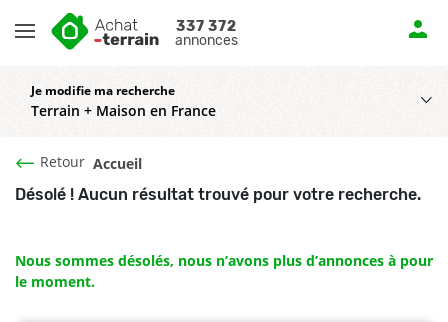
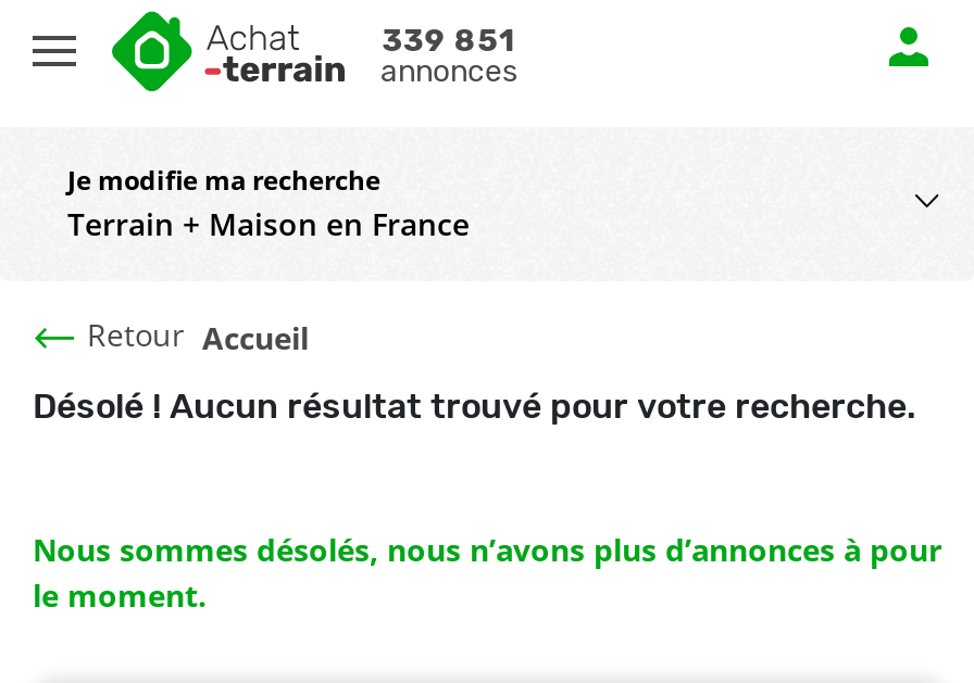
[176,17,237,34] 337 372 -> [382,22,516,59] 339 851

